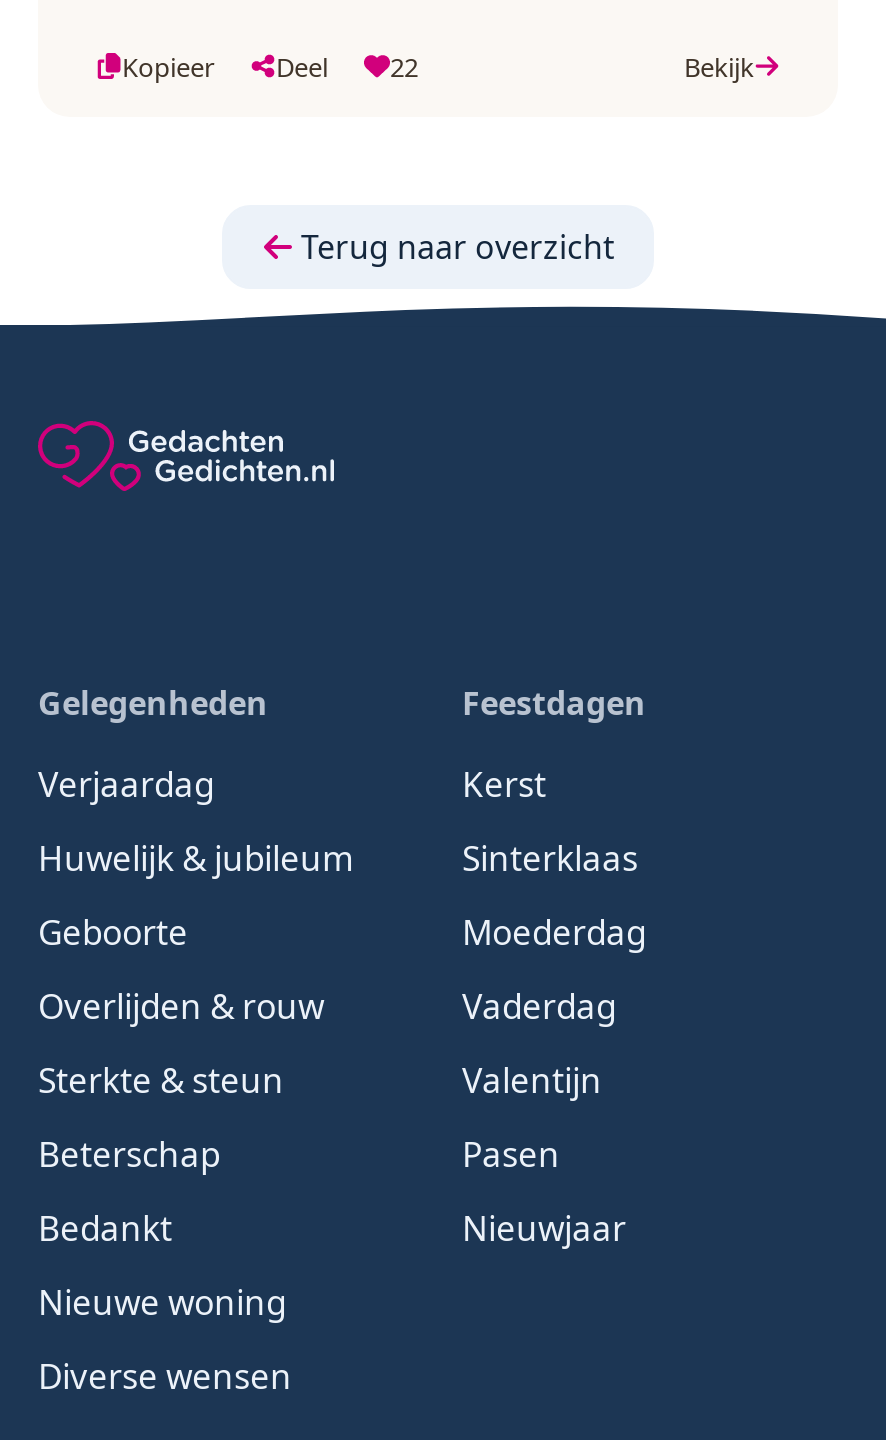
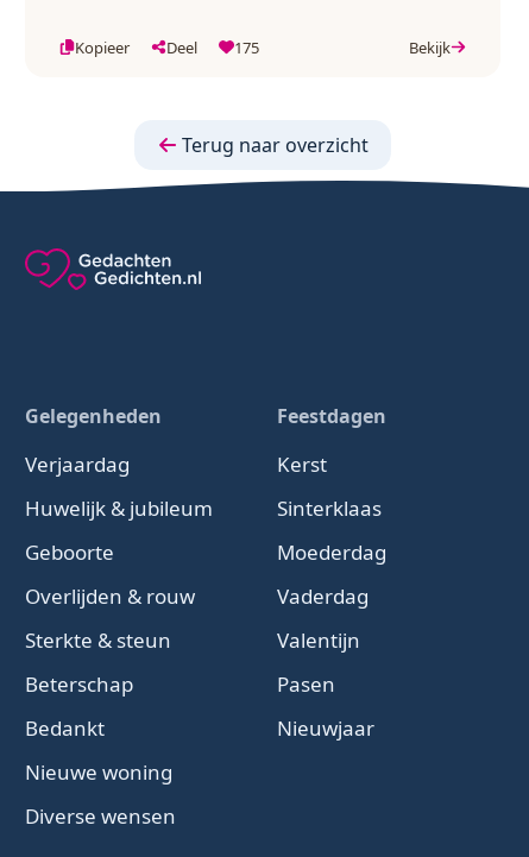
[122,48,418,84] Kopieer Deel 22 -> [75,36,259,58] Kopieer Deel 175

